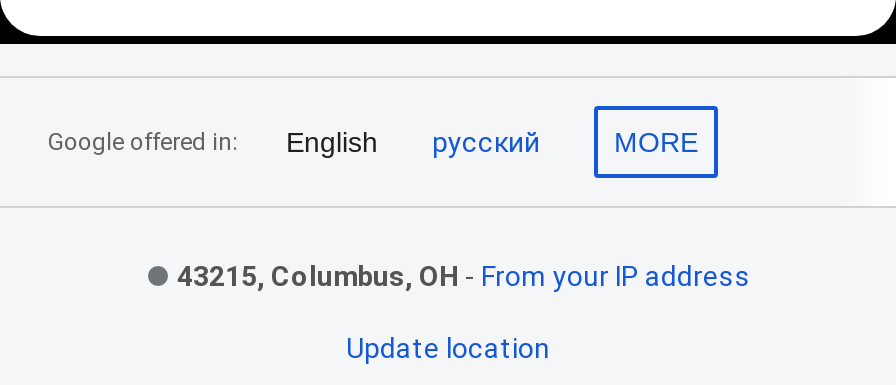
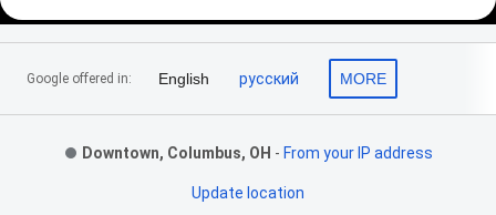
[177,260,751,292] 43215, Columbus, OH - From your IP address -> [81,144,432,162] Downtown, Columbus, OH - From your IP address

